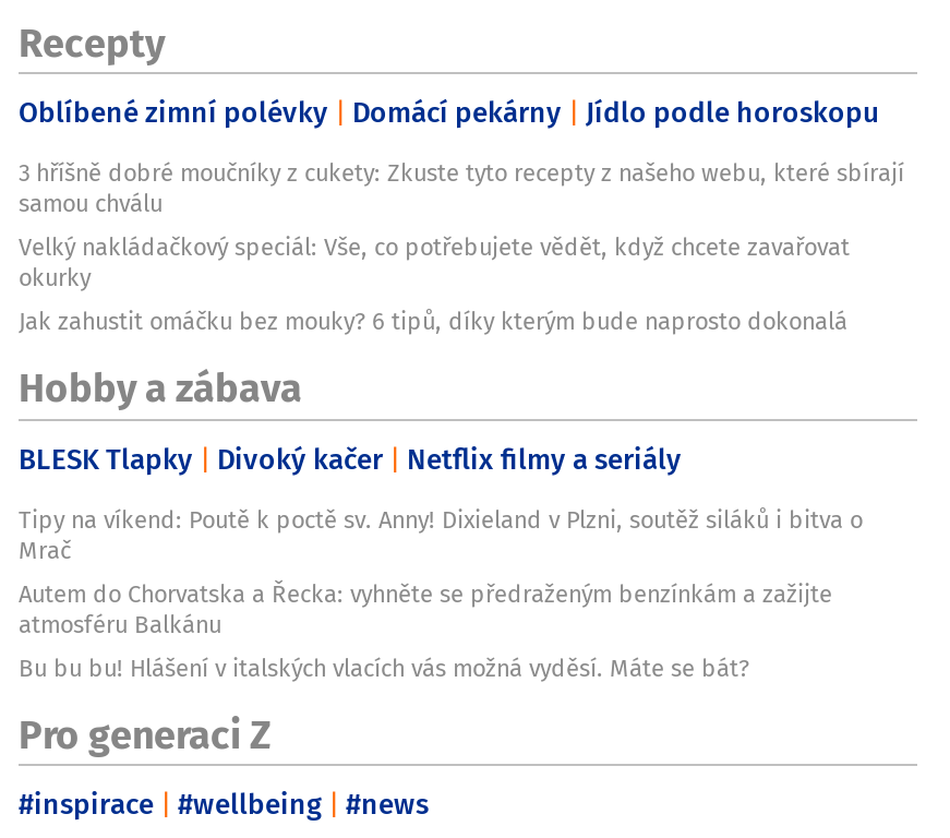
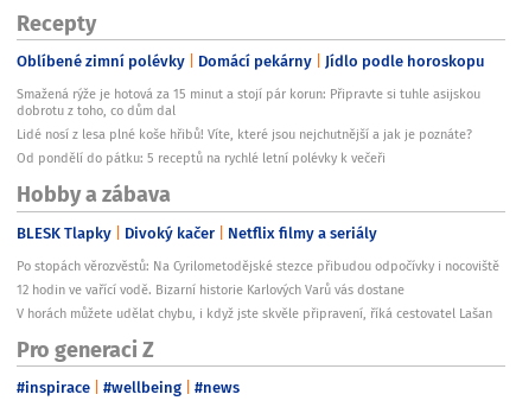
[19,156,904,339] 3 hříšně dobré moučníky z cukety: Zkuste tyto recepty z našeho webu, které sbírají | samou chválu | Velký nakládačkový speciál: Vše, co potřebujete vědět, když chcete zavařovat | okurky | Jak zahustit omáčku bez mouky? 6 tipů, díky kterým bude naprosto dokonalá -> [17,85,480,168] Smažená rýže je hotová za 15 minut a stojí pár korun: Připravte si tuhle asijskou | dobrotu z toho, co dům dal | Lidé nosí z lesa plné koše hřibů! Víte, které jsou nejchutnější a jak je poznáte? | Od pondělí do pátku: 5 receptů na rychlé letní polévky k večeři
[19,502,863,685] Tipy na víkend: Poutě k poctě sv. Anny! Dixieland v Plzni, soutěž siláků i bitva o | Mrač | Autem do Chorvatska a Řecka: vyhněte se předraženým benzínkám a zažijte | atmosféru Balkánu | Bu bu bu! Hlášení v italských vlacích vás možná vyděsí. Máte se bát? -> [17,256,499,323] Po stopách věrozvěstů: Na Cyrilometodějské stezce přibudou odpočívky i nocoviště | 12 hodin ve vařící vodě. Bizarní historie Karlových Varů vás dostane | V horách můžete udělat chybu, i když jste skvěle připravení, říká cestovatel Lašan

